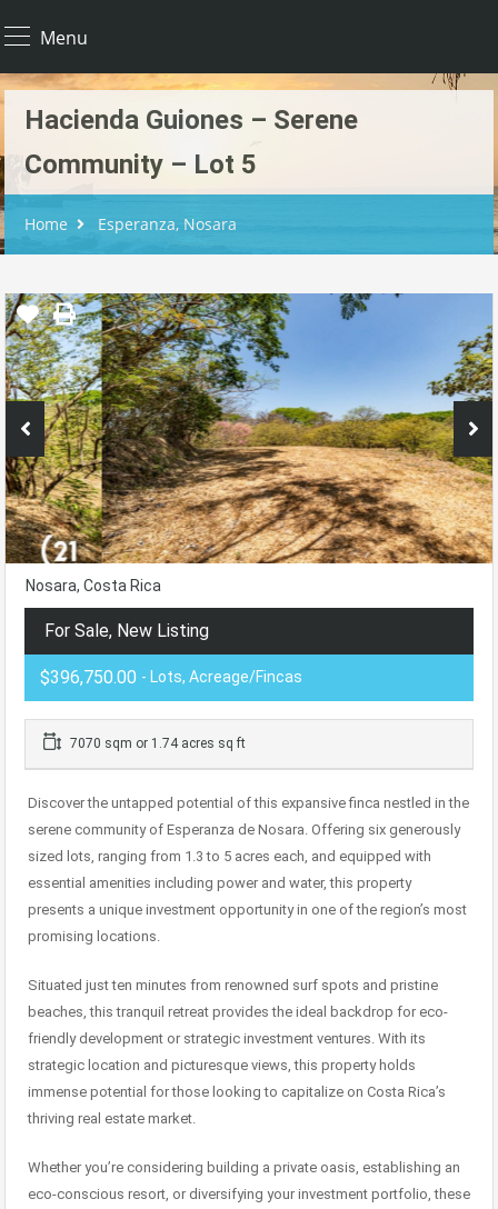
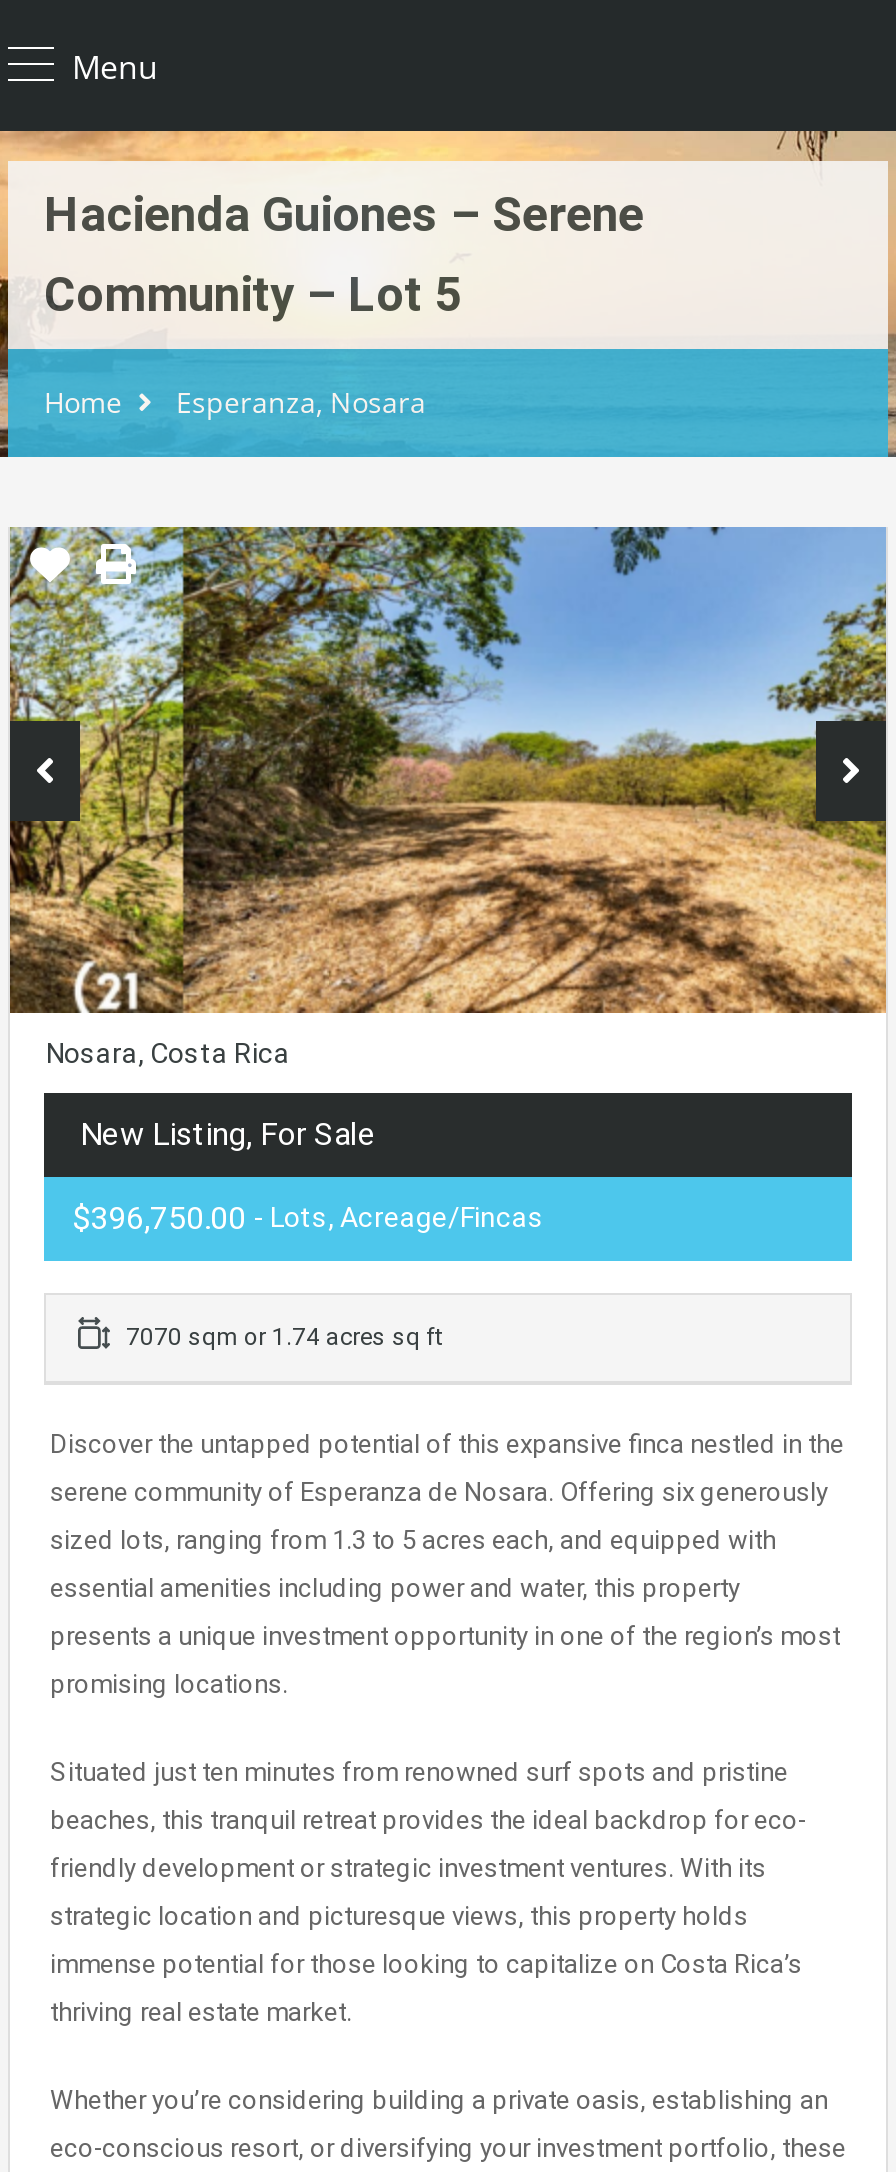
[44,620,209,641] For Sale, New Listing -> [80,1115,376,1153] New Listing, For Sale

